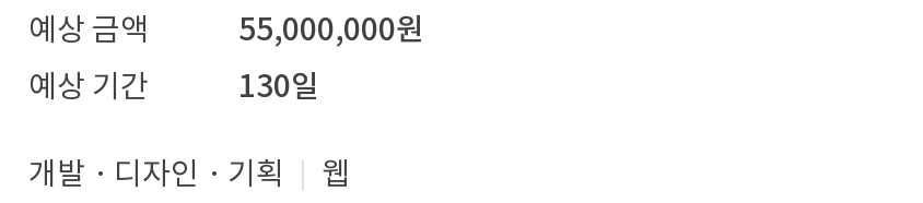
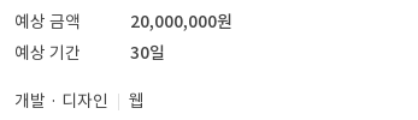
[238,10,424,49] 55,000,000원 -> [130,11,232,32] 20,000,000원
[238,67,319,106] 130일 -> [130,42,165,64] 30일
[28,154,284,193] 개발 · 디자인 · 기획 -> [14,90,108,112] 개발 · 디자인

